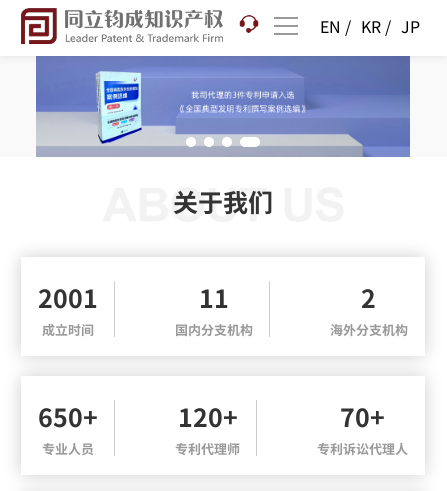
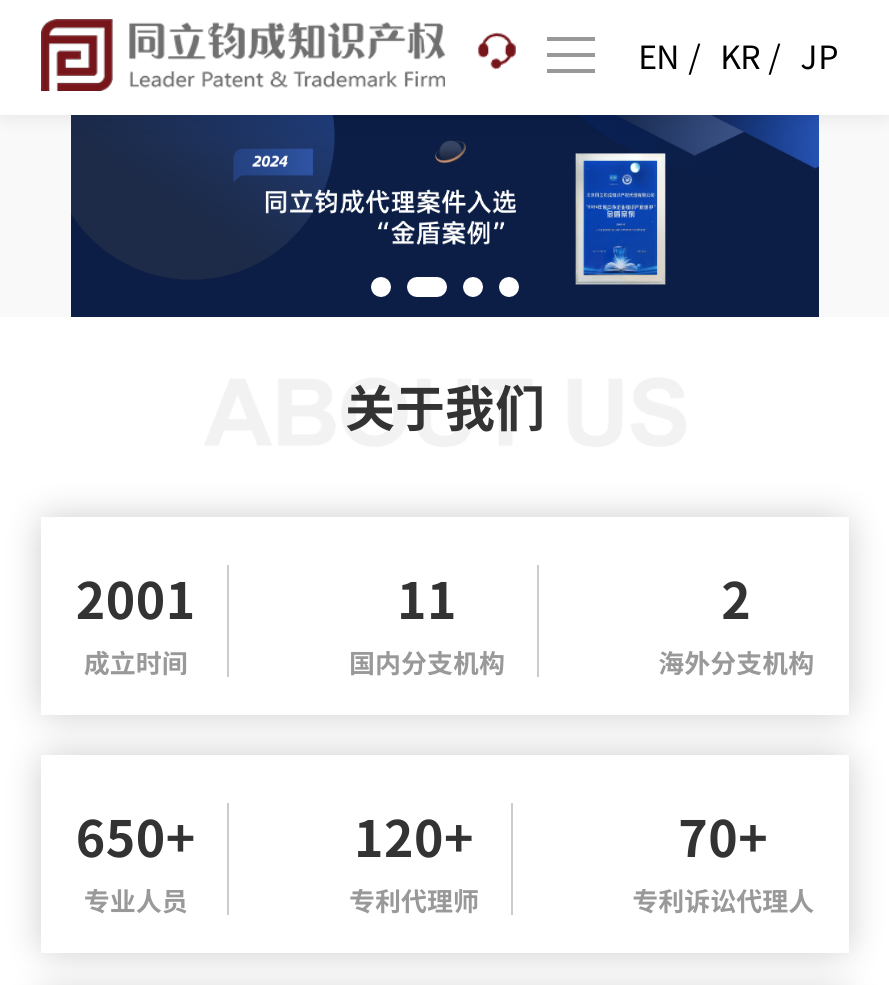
[35,55,411,158] [image] -> [69,113,821,319] [image]

